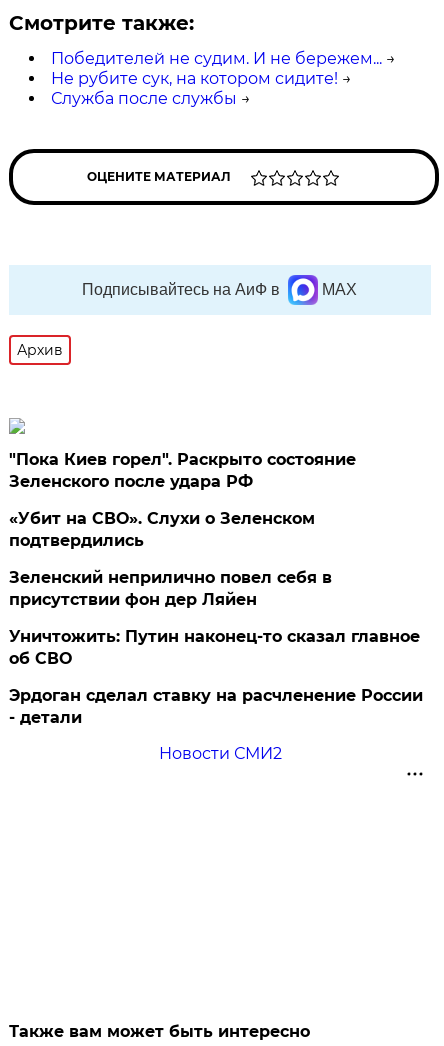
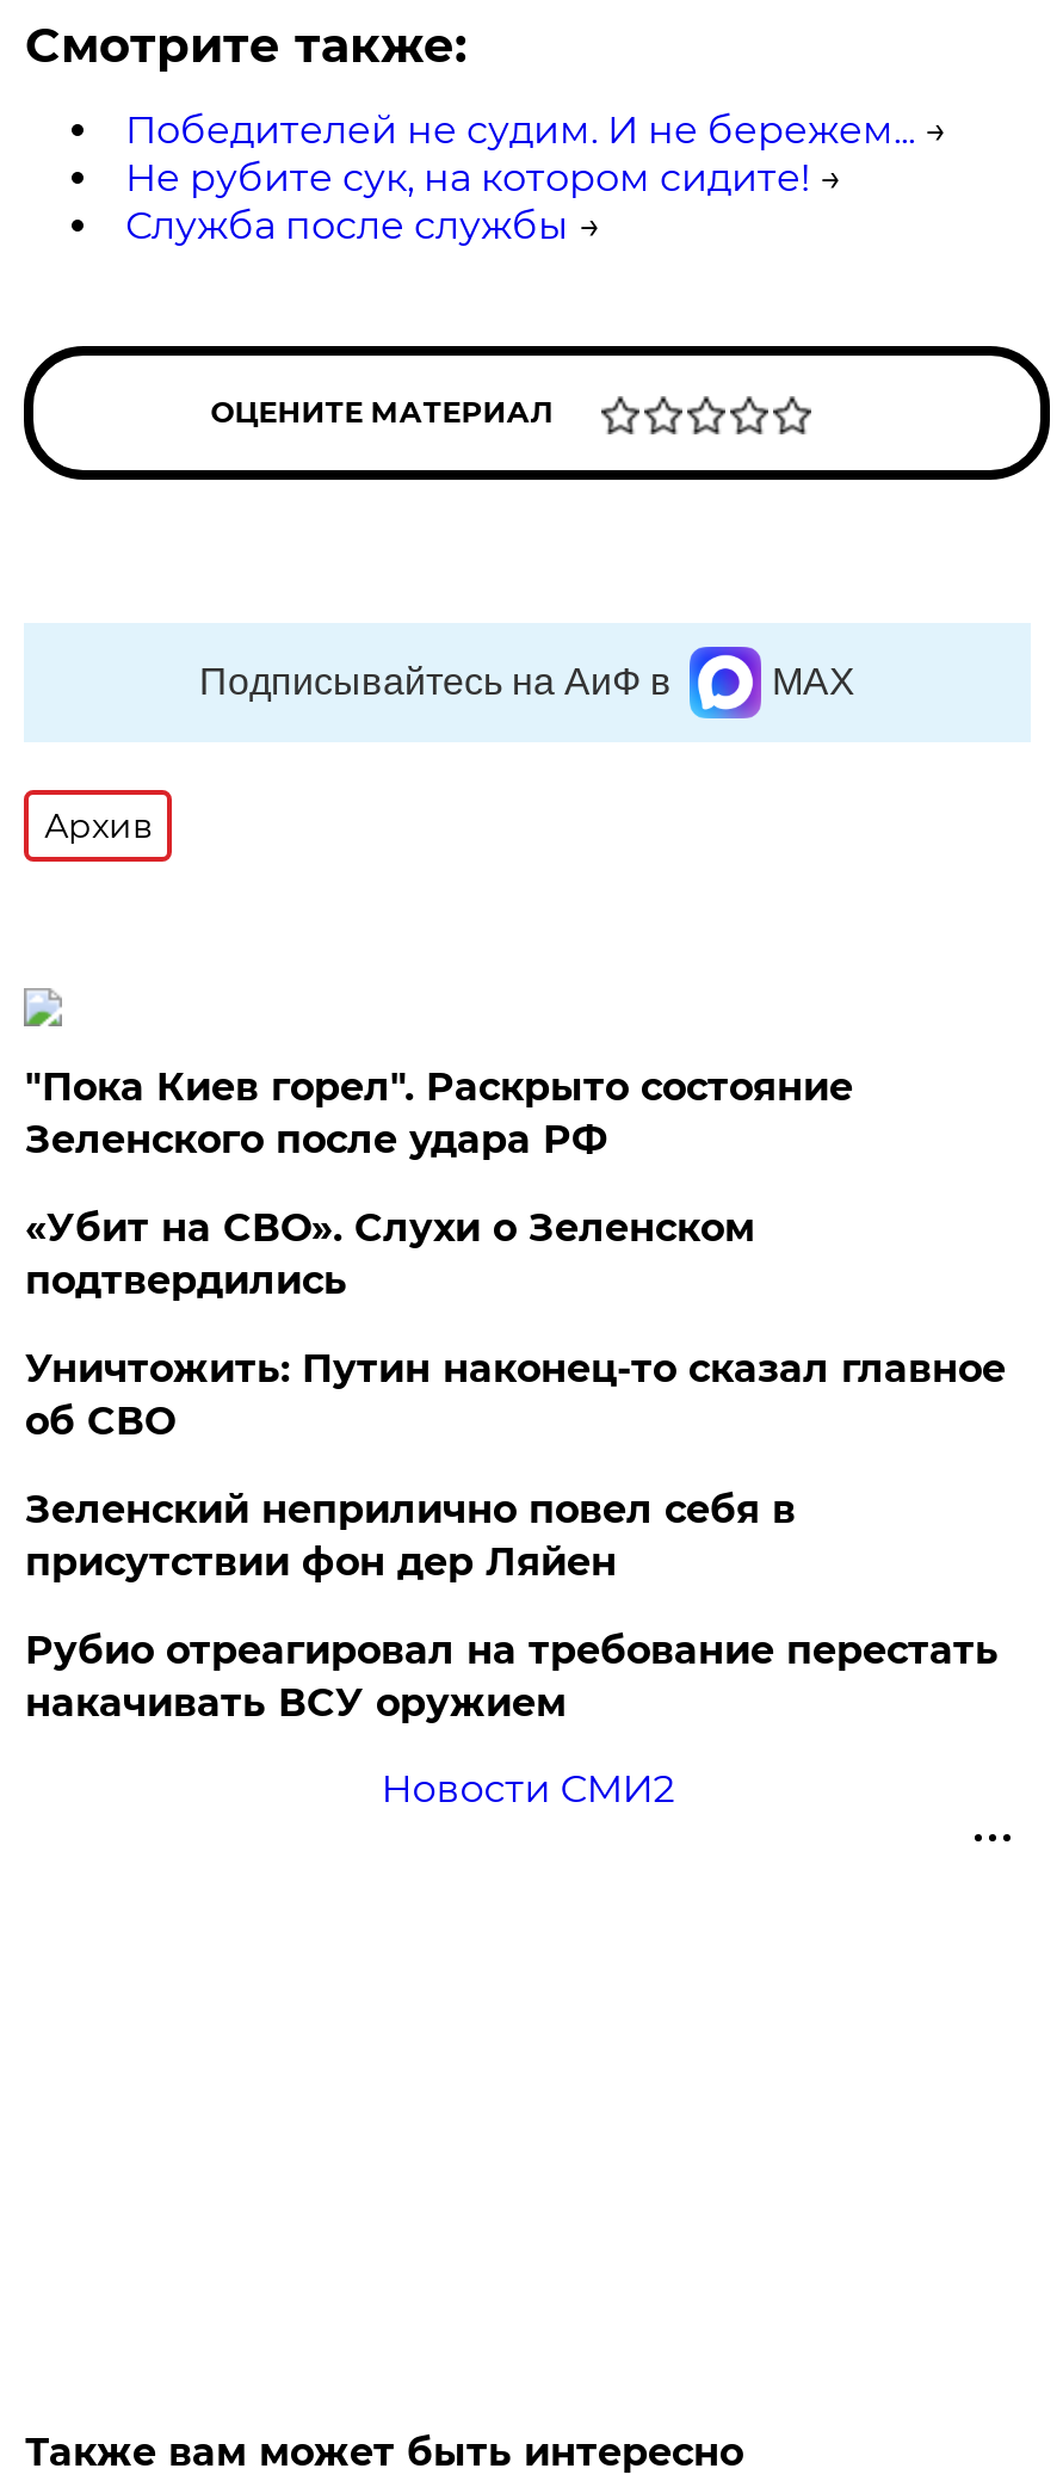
moved [9,568,332,609] -> [25,1487,796,1585]: Зеленский неприлично повел cебя в | присутствии фон дер Ляйен
moved [9,627,420,668] -> [25,1346,1005,1444]: Уничтожить: Путин наконец-то сказал главное | об СВО
[9,686,423,727] Эрдоган сделал ставку на расчленение России | - детали -> [25,1628,998,1726] Рубио отреагировал на требование перестать | накачивать ВСУ оружием

